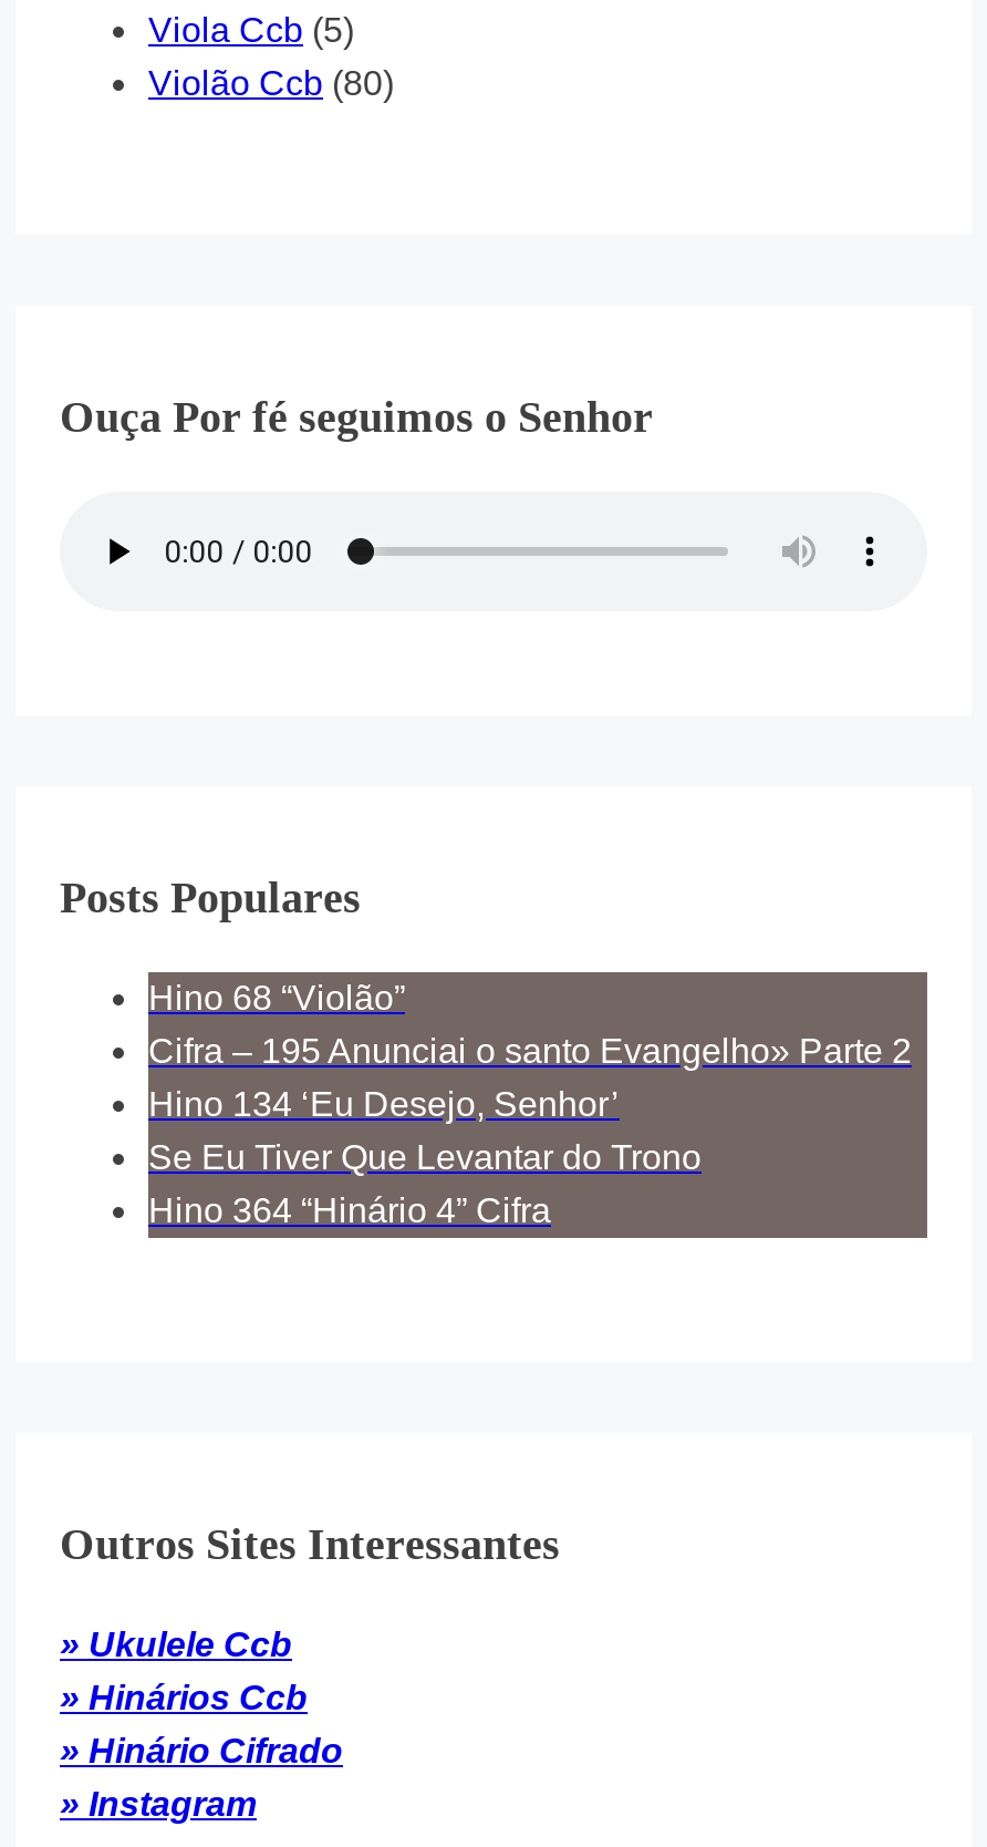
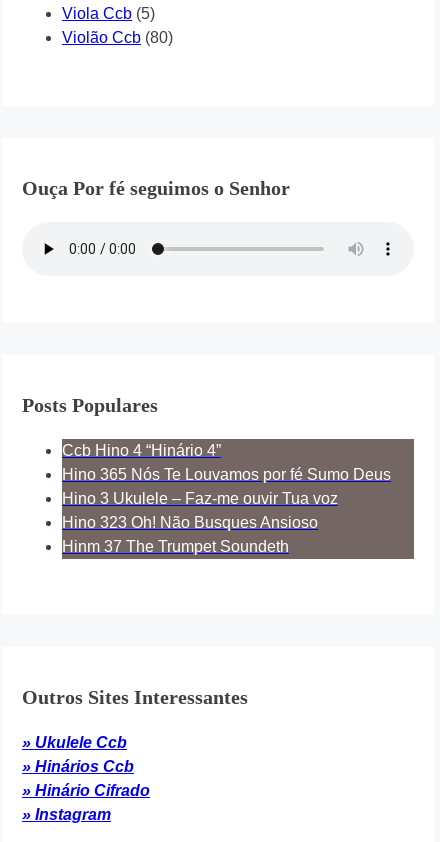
[148,979,912,1229] Hino 68 “Violão” | Cifra – 195 Anunciai o santo Evangelho» Parte 2 | Hino 134 ‘Eu Desejo, Senhor’ | Se Eu Tiver Que Levantar do Trono | Hino 364 “Hinário 4” Cifra -> [62,442,391,555] Ccb Hino 4 “Hinário 4” | Hino 365 Nós Te Louvamos por fé Sumo Deus | Hino 3 Ukulele – Faz-me ouvir Tua voz | Hino 323 Oh! Não Busques Ansioso | Hinm 37 The Trumpet Soundeth

